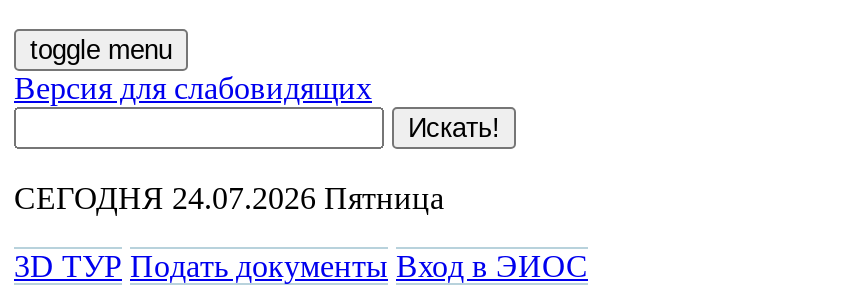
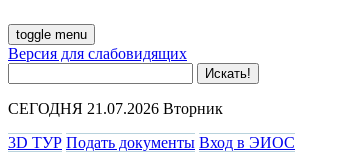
[14,181,444,215] СЕГОДНЯ 24.07.2026 Пятница -> [8,100,223,117] СЕГОДНЯ 21.07.2026 Вторник

